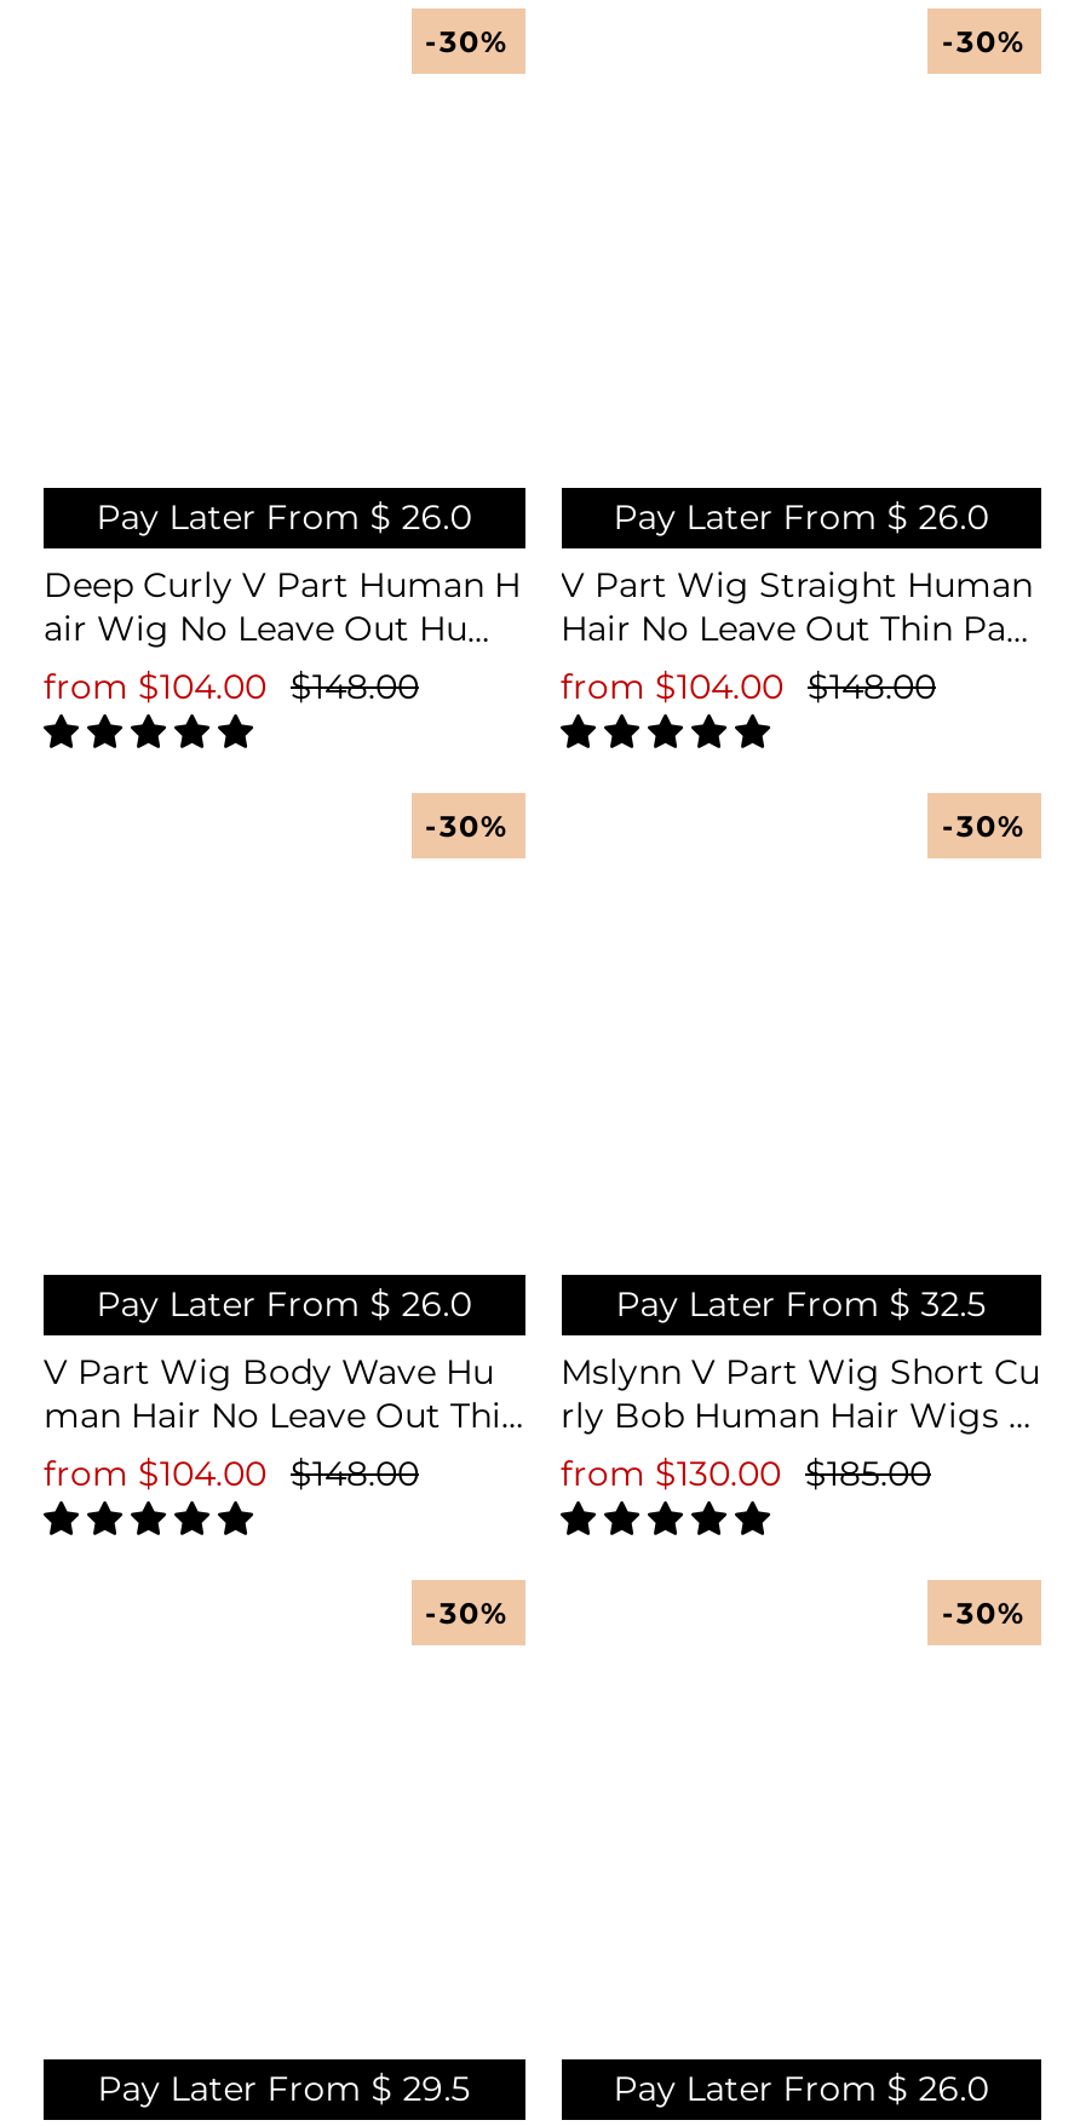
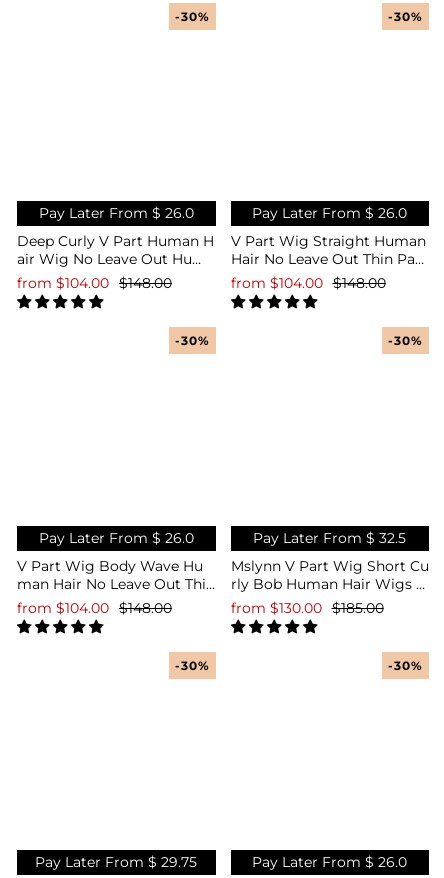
[97,2068,470,2111] Pay Later From $29.5 -> [35,853,197,871] Pay Later From $29.75

